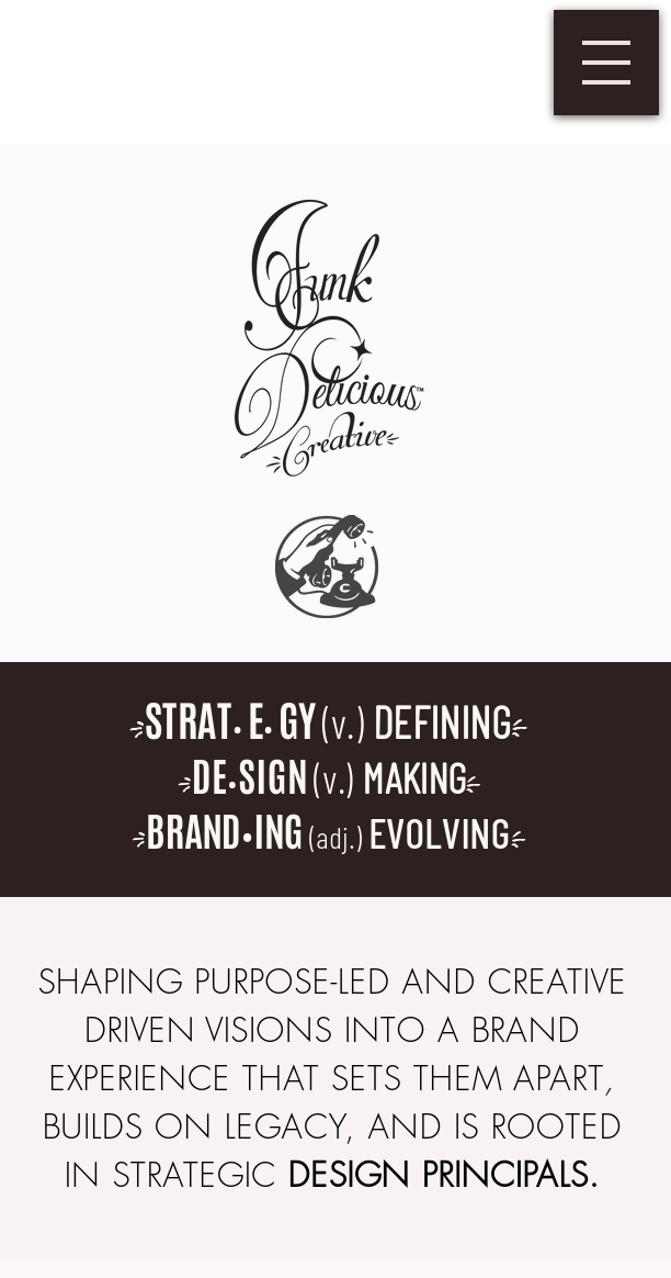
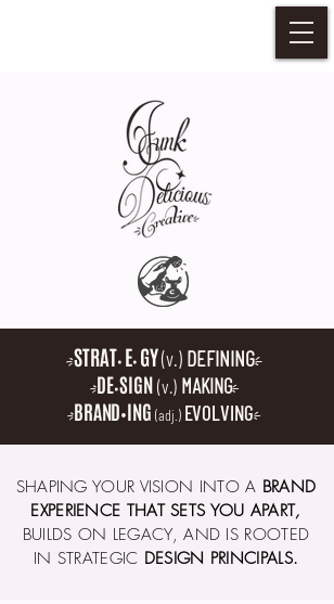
[38,961,627,1101] SHAPING PURPOSE-LED AND CREATIVE | DRIVEN VISIONS INTO A BRAND | EXPERIENCE THAT SETS THEM APART, -> [16,476,316,522] SHAPING YOUR VISION INTO A BRAND | EXPERIENCE THAT SETS YOU APART,

